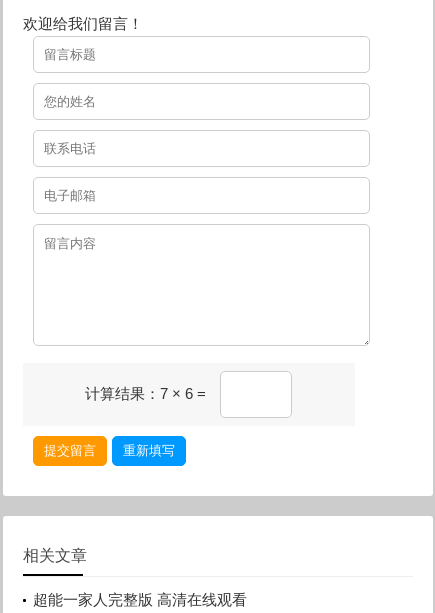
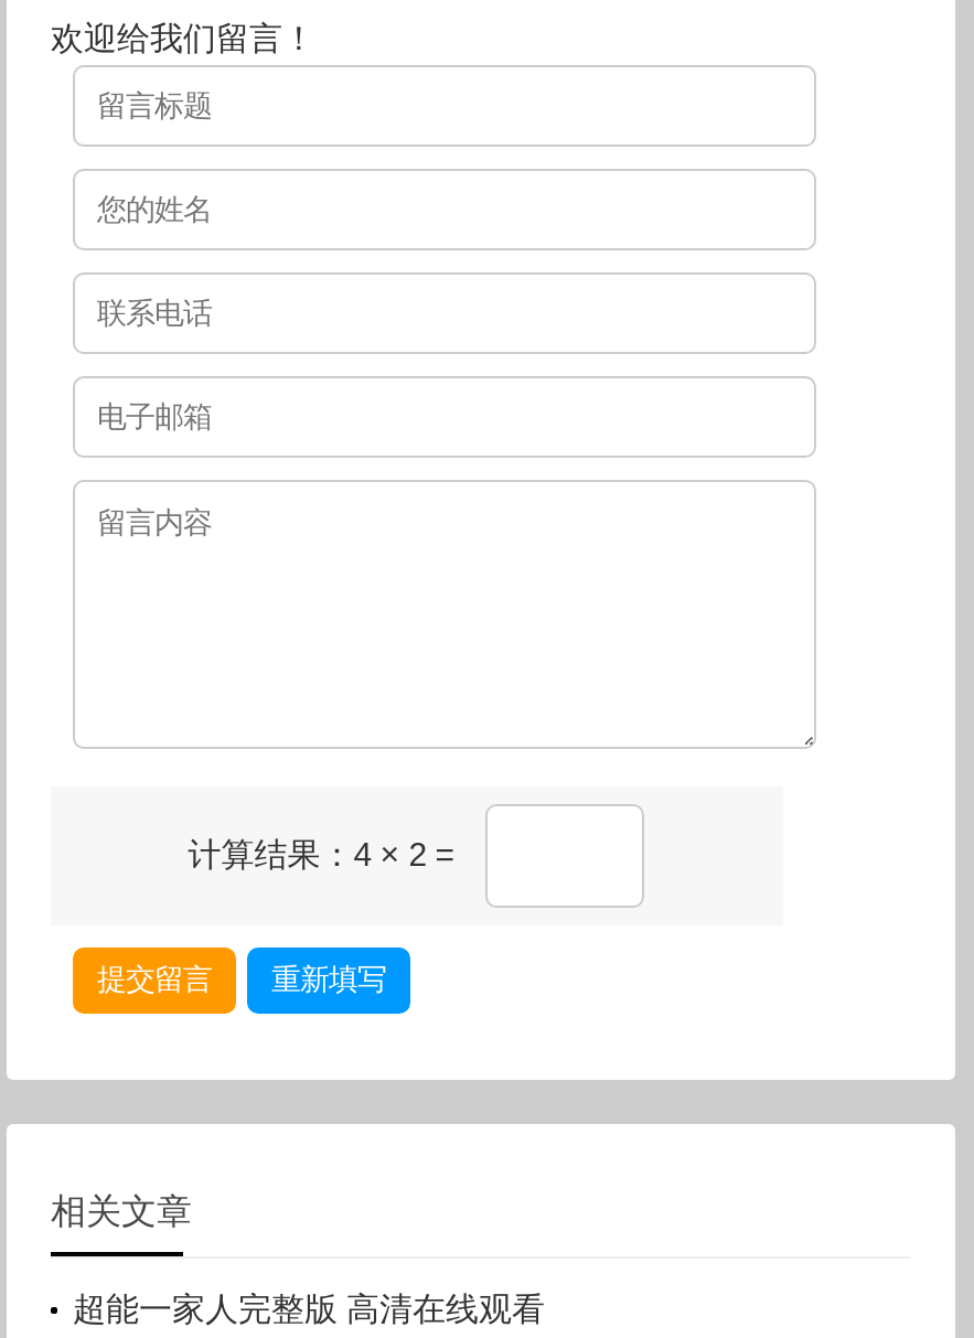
[85,385,210,402] 计算结果：7 × 6 = -> [188,835,464,873] 计算结果：4 × 2 =

